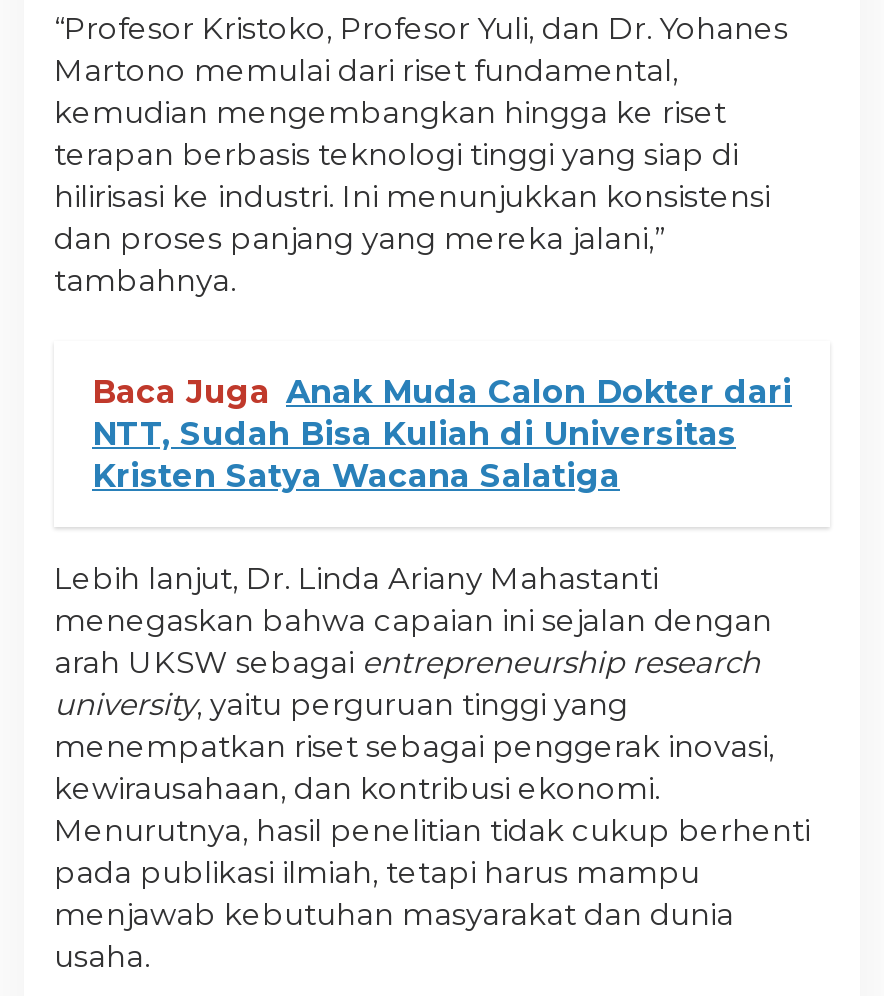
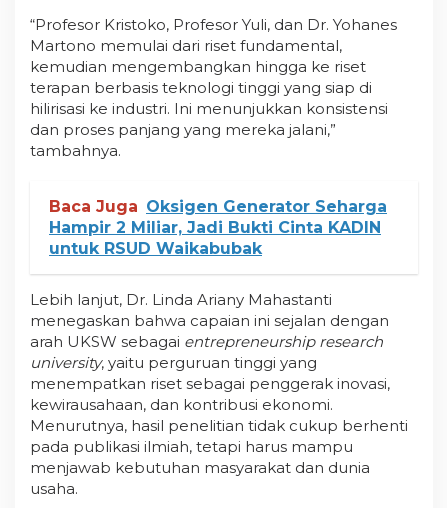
[92,374,792,496] Baca Juga Anak Muda Calon Dokter dari | NTT, Sudah Bisa Kuliah di Universitas | Kristen Satya Wacana Salatiga -> [49,197,387,258] Baca Juga Oksigen Generator Seharga | Hampir 2 Miliar, Jadi Bukti Cinta KADIN | untuk RSUD Waikabubak

